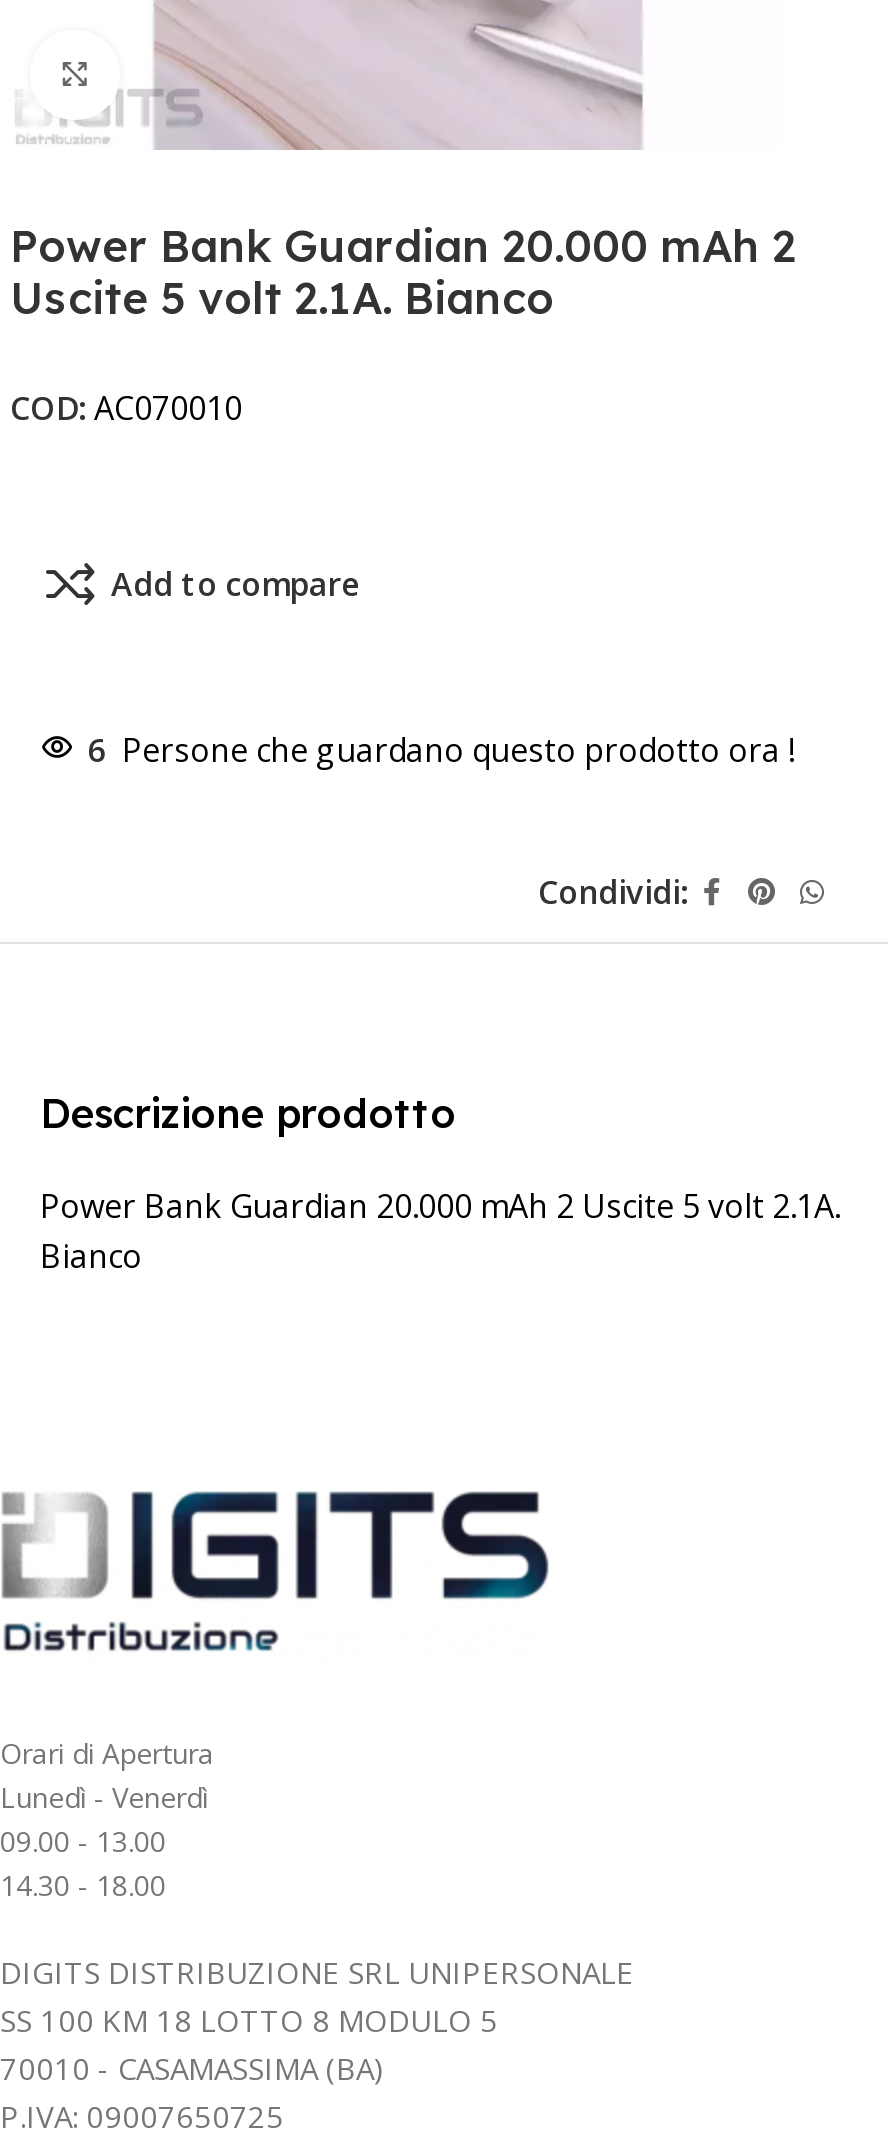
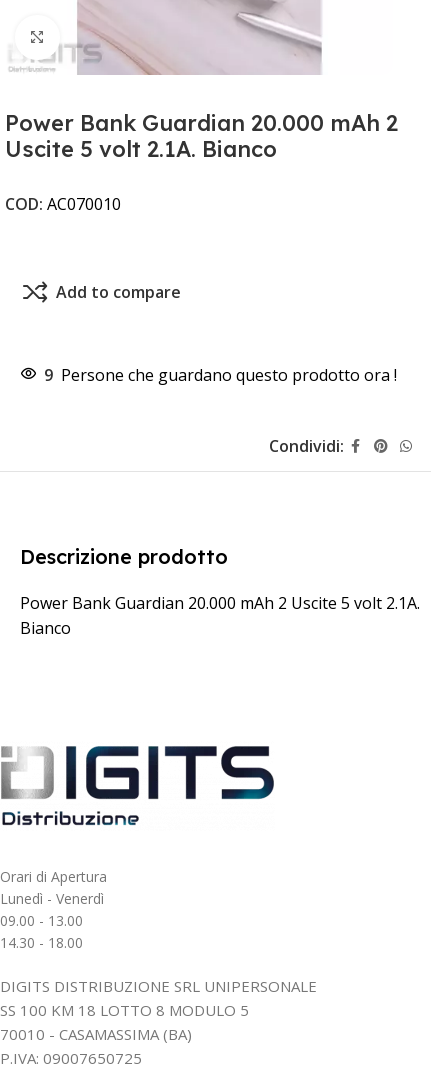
[88,728,794,772] 6 Persone che guardano questo prodotto ora ! -> [44,364,397,386] 9 Persone che guardano questo prodotto ora !

